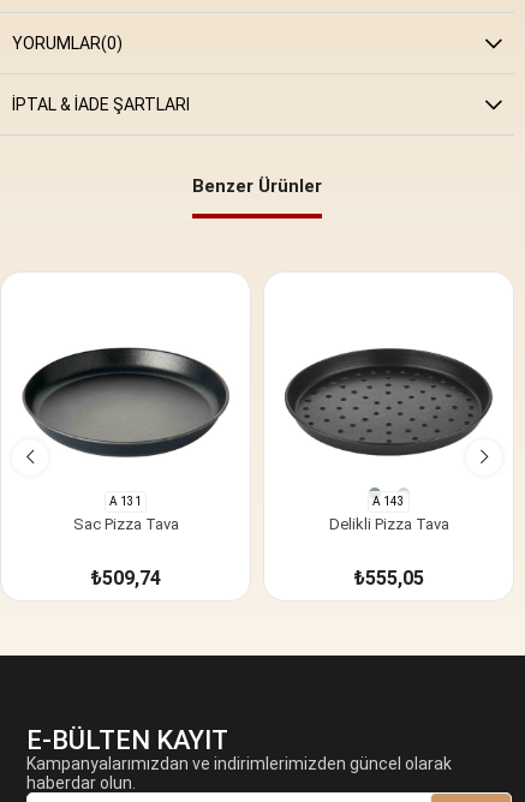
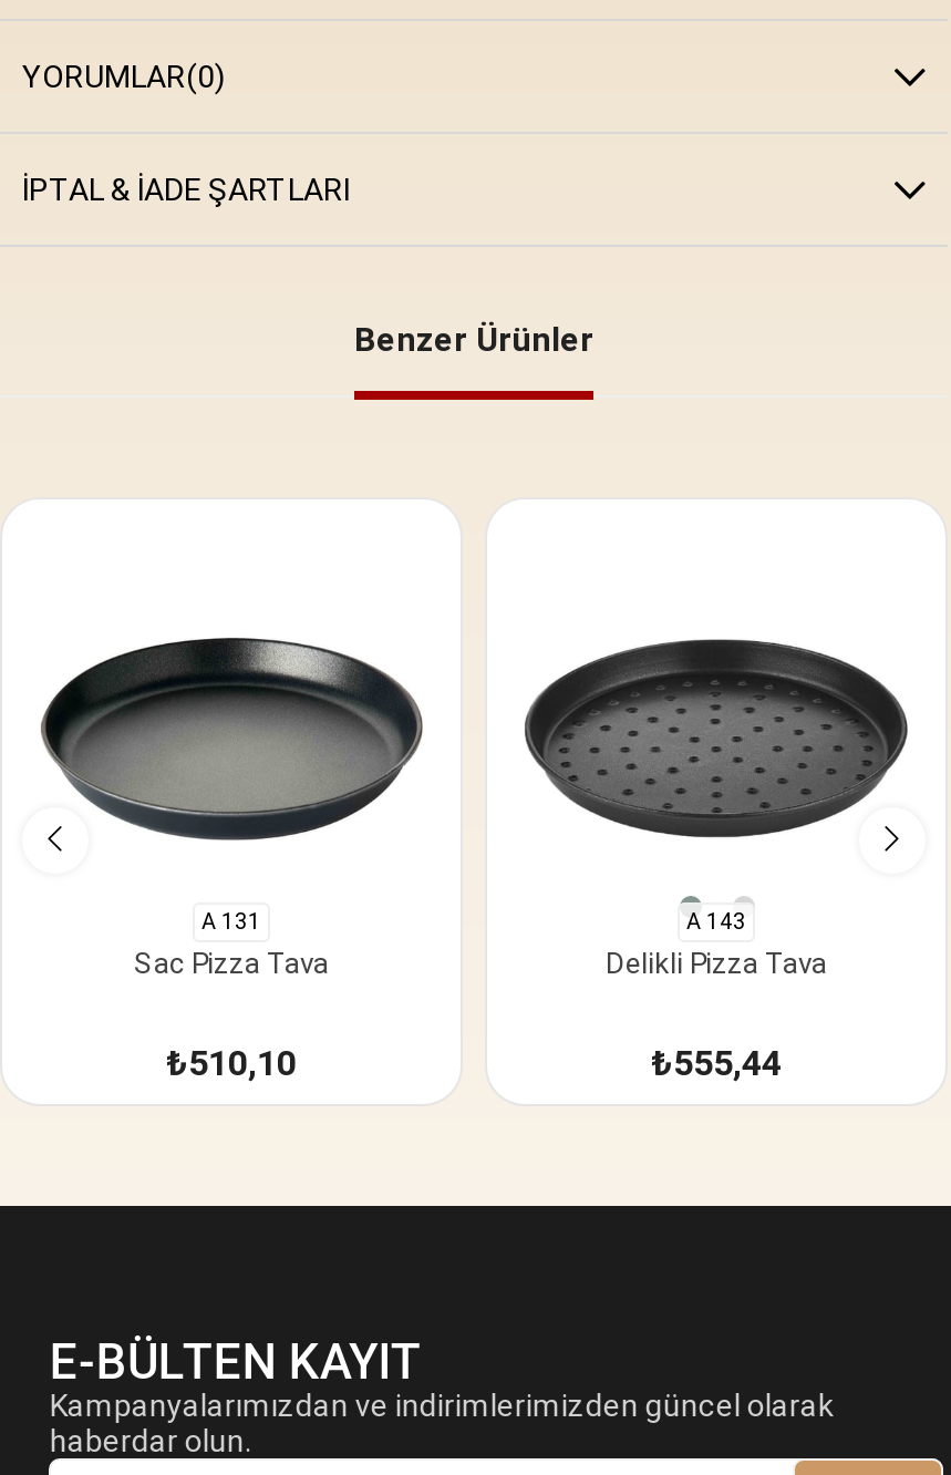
[90,566,161,589] ₺509,74 -> [166,1041,297,1083] ₺510,10
[353,566,424,589] ₺555,05 -> [651,1041,782,1083] ₺555,44

